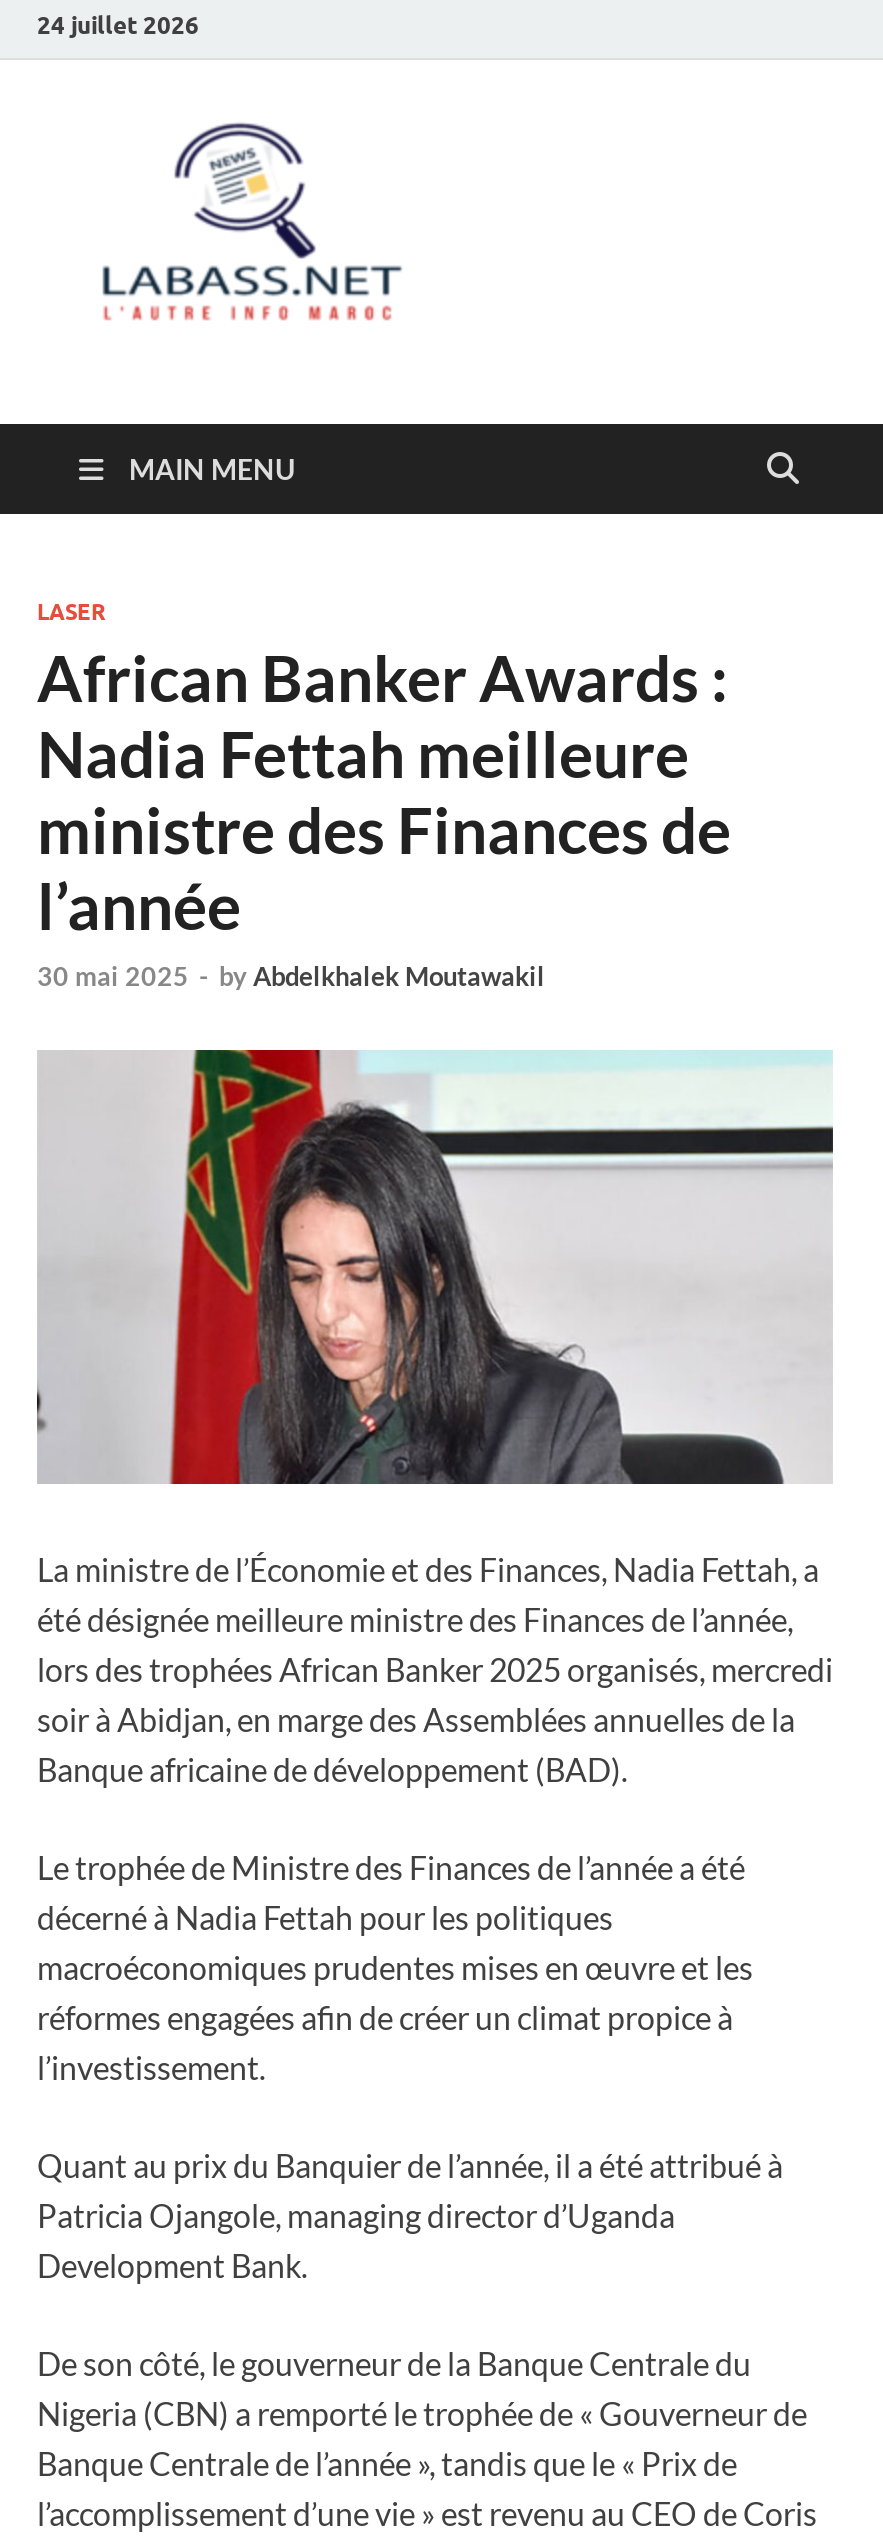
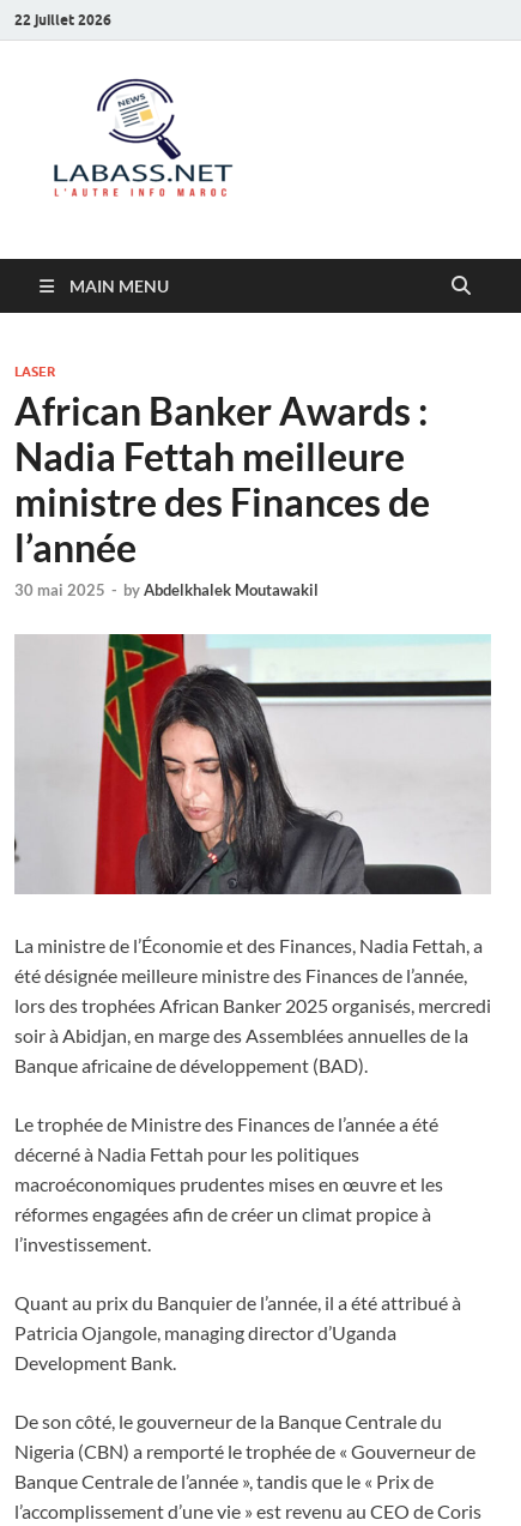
[37,9,199,39] 24 juillet 2026 -> [14,10,111,28] 22 juillet 2026

